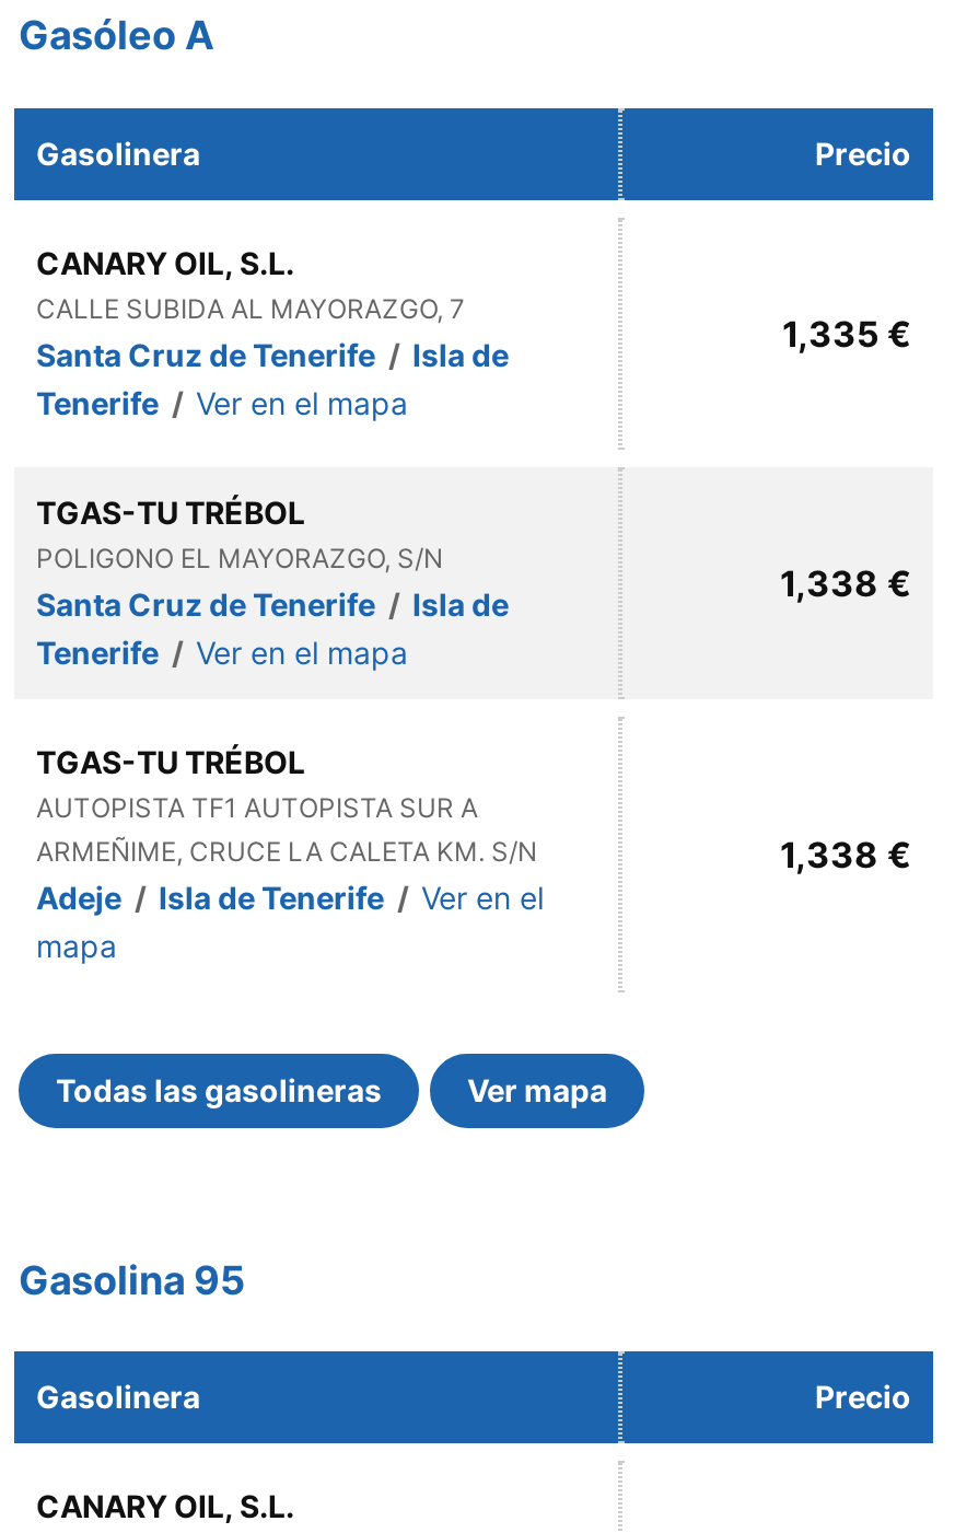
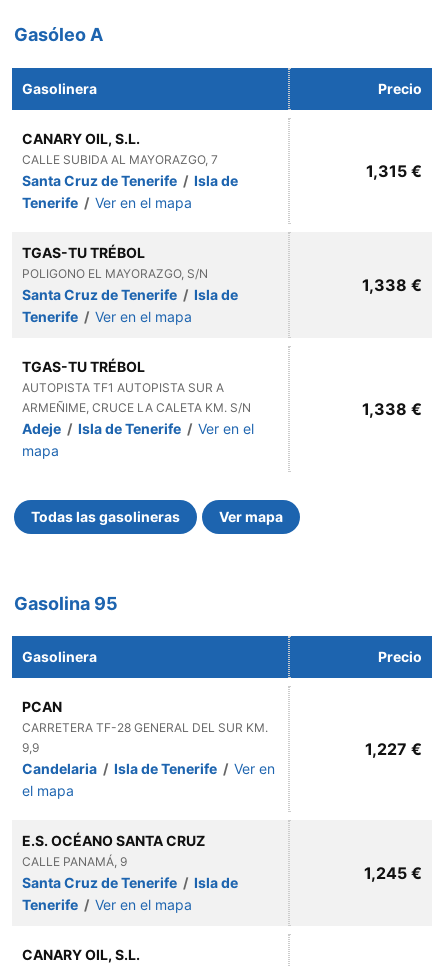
[782,312,911,355] 1,335 € -> [366,161,422,181] 1,315 €
none -> [22,698,275,799] PCAN | CARRETERA TF-28 GENERAL DEL SUR KM. | 9,9 | Candelaria / Isla de Tenerife / Ver en | el mapa
none -> [22,832,238,913] E.S. OCÉANO SANTA CRUZ | CALLE PANAMÁ, 9 | Santa Cruz de Tenerife / Isla de | Tenerife / Ver en el mapa
none -> [364,863,422,883] 1,245 €
none -> [365,739,422,759] 1,227 €

